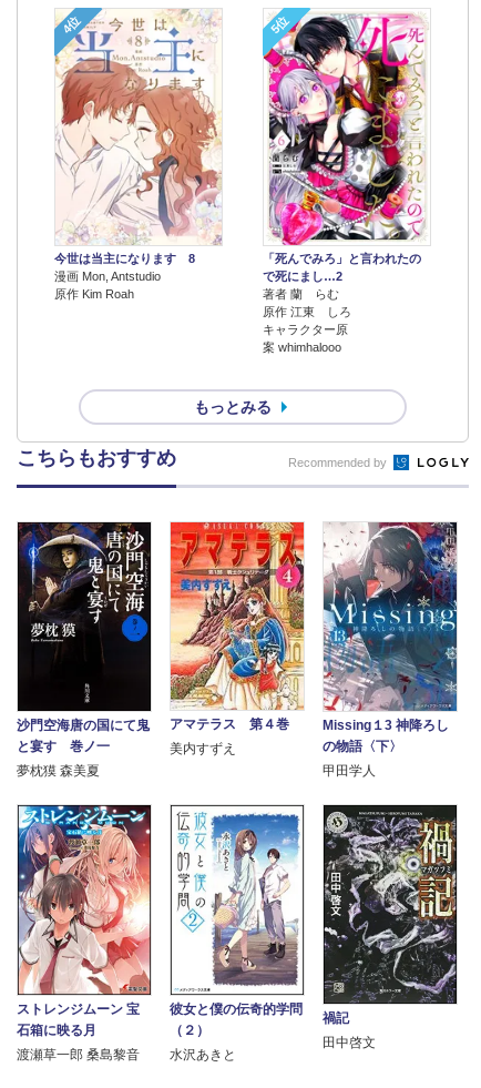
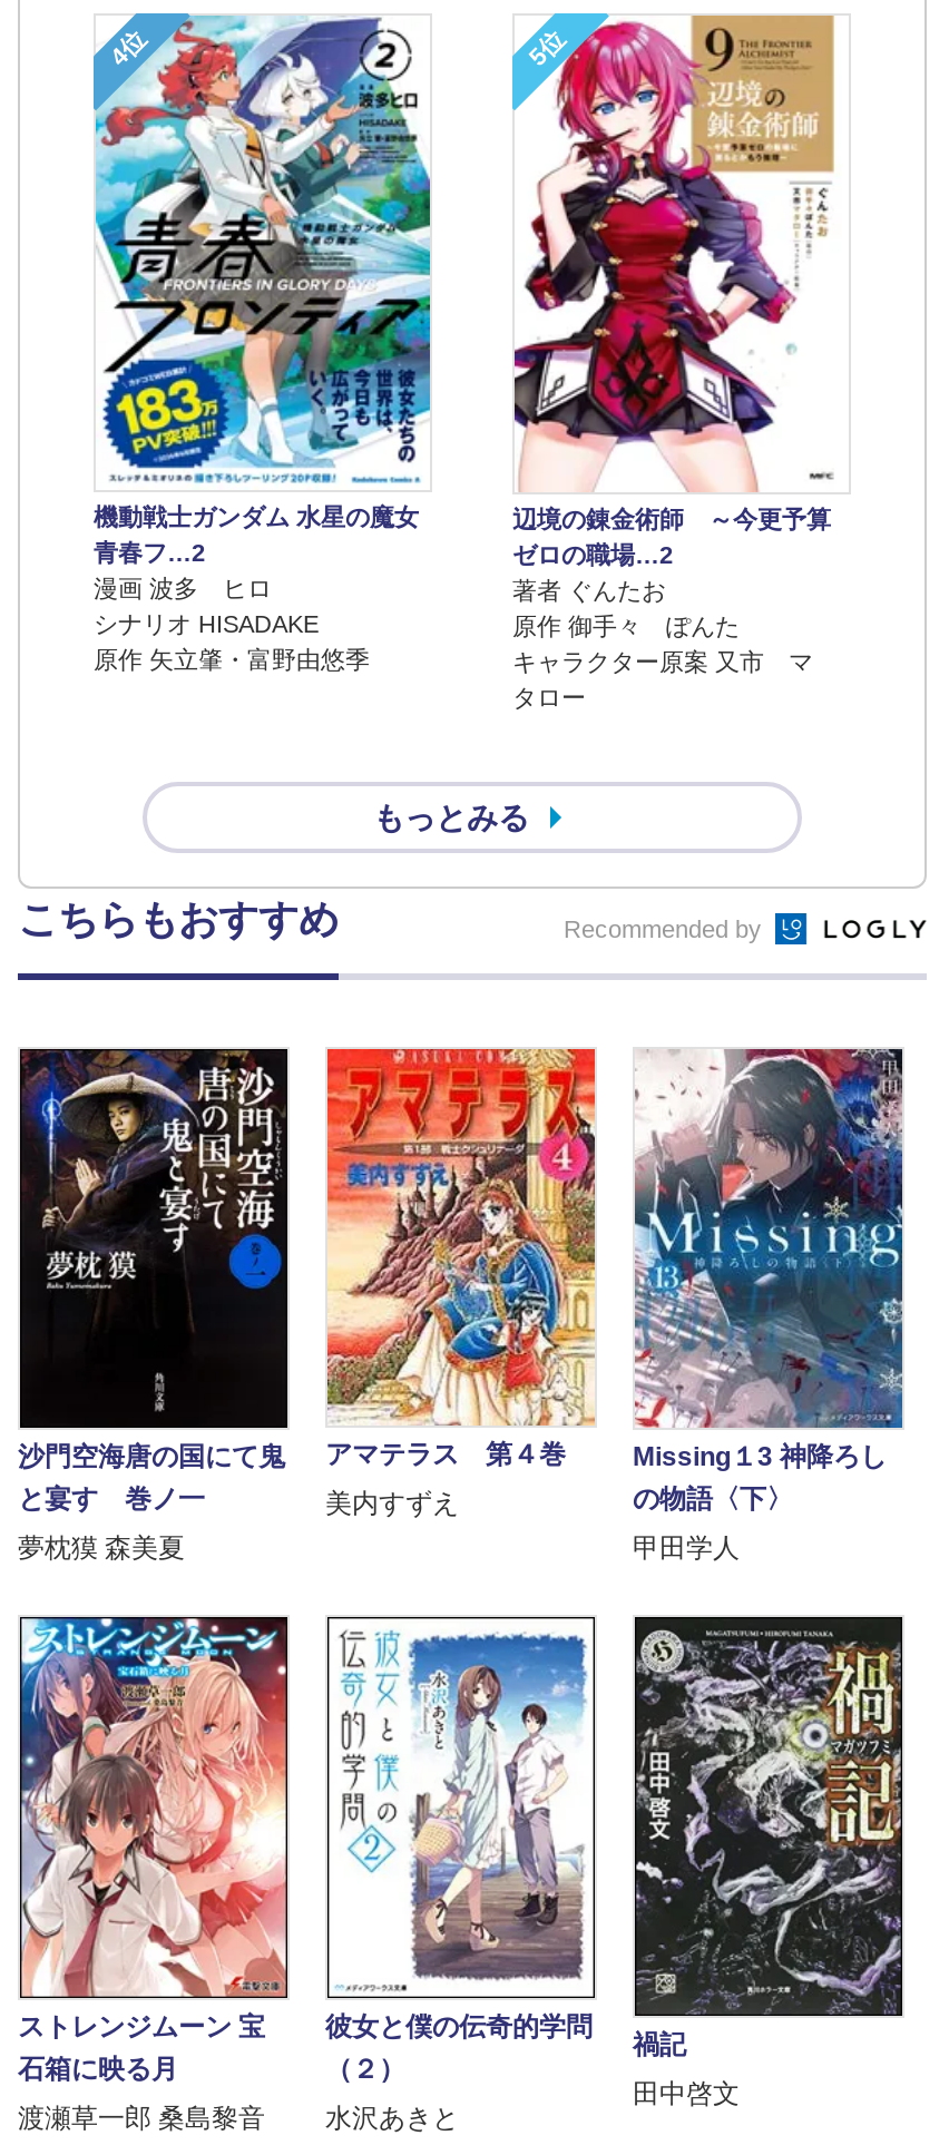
[54,9,222,301] [image] | 今世は当主になります 8 | 漫画 Mon, Antstudio | 原作 Kim Roah -> [94,13,432,673] [image] | 機動戦士ガンダム 水星の魔女 | 青春フ…2 | 漫画 波多 ヒロ | シナリオ HISADAKE | 原作 矢立肇・富野由悠季
[263,9,427,354] [image] | 「死んでみろ」と言われたの | で死にまし…2 | 著者 蘭 らむ | 原作 江東 しろ | キャラクター原 | 案 whimhalooo -> [512,13,840,710] [image] | 辺境の錬金術師 ～今更予算 | ゼロの職場…2 | 著者 ぐんたお | 原作 御手々 ぽんた | キャラクター原案 又市 マ | タロー

